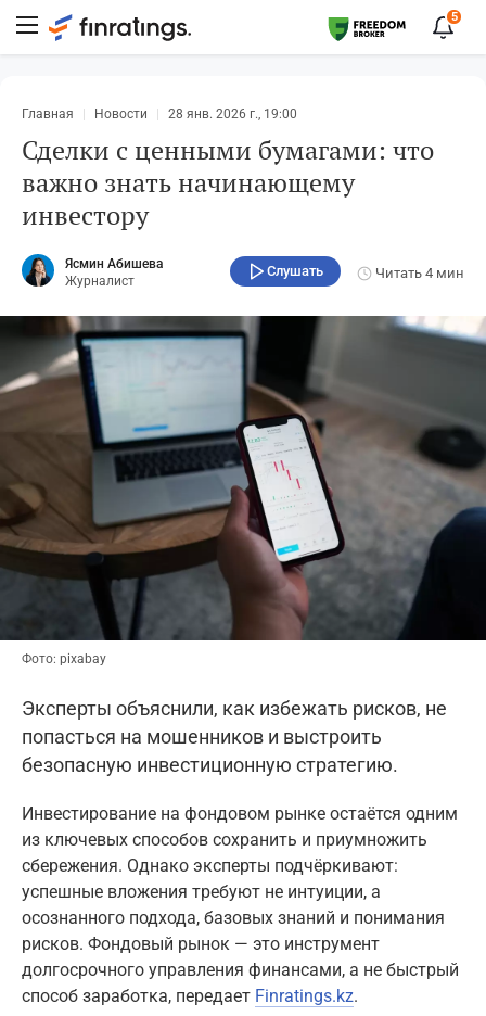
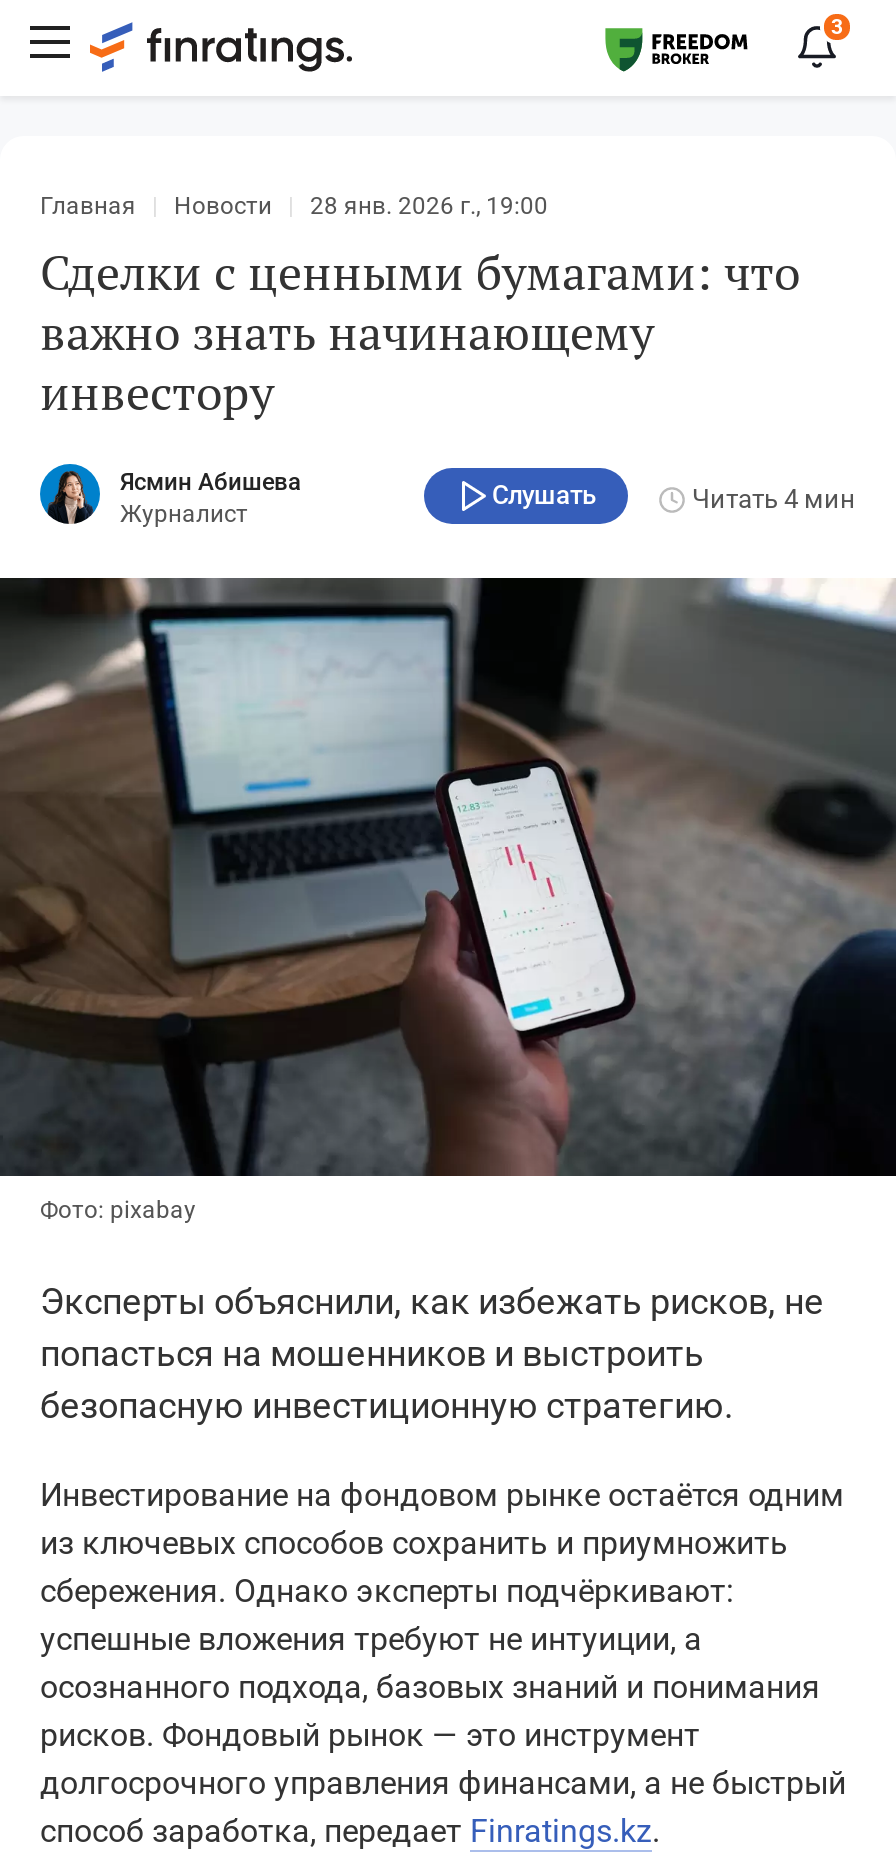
[451,9,457,23] 5 -> [831,13,843,39] 3

